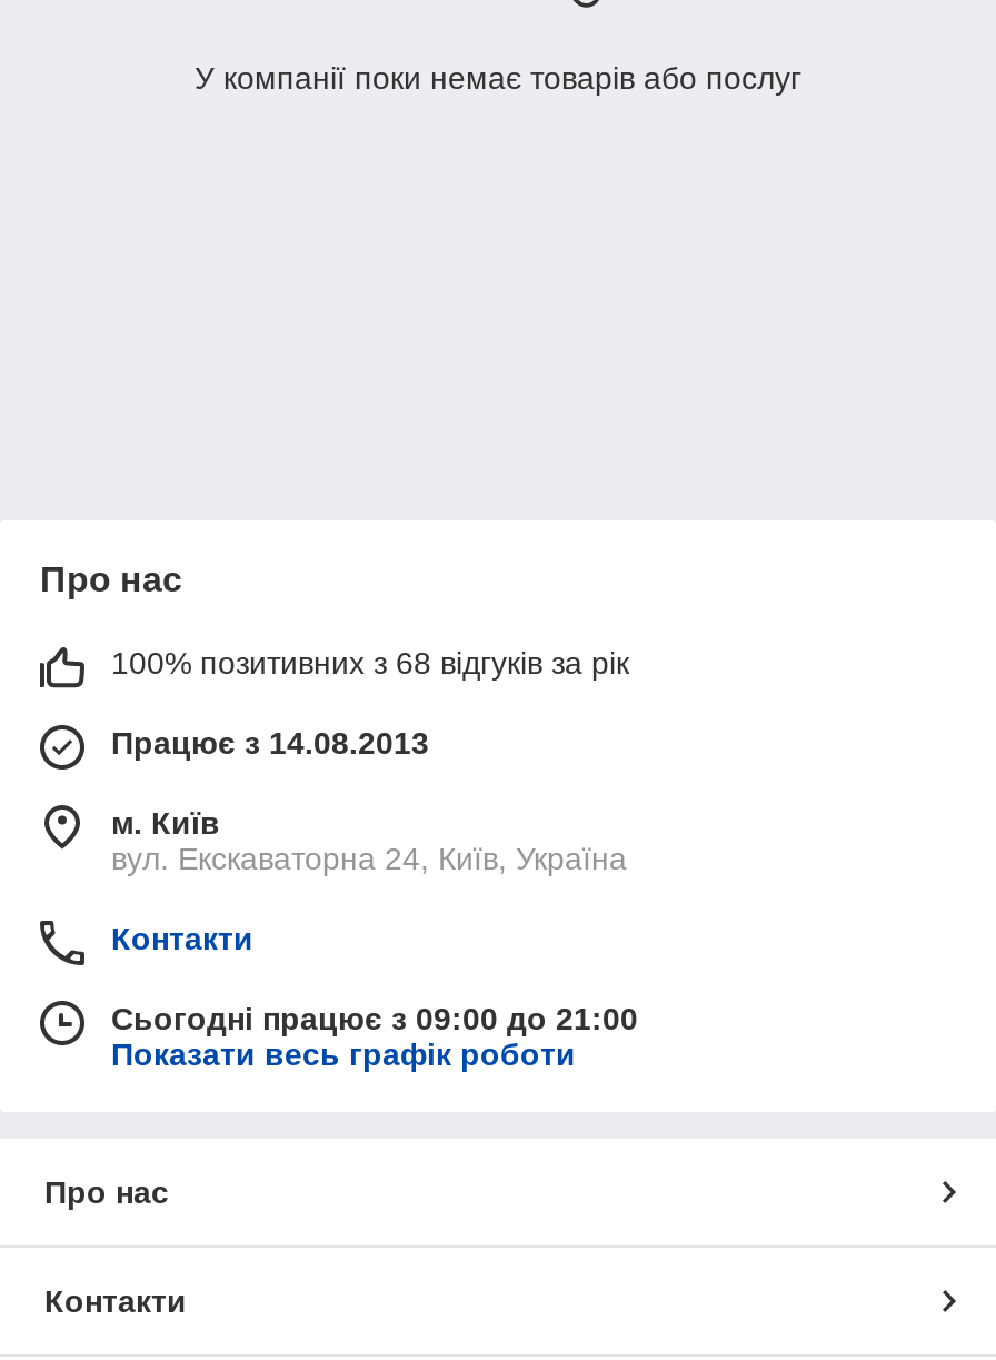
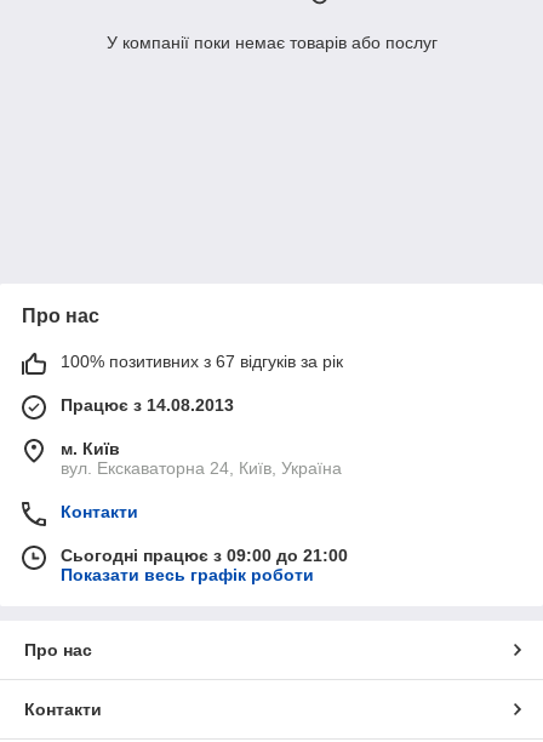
[111,646,629,682] 100% позитивних з 68 відгуків за рік -> [61,352,343,372] 100% позитивних з 67 відгуків за рік

